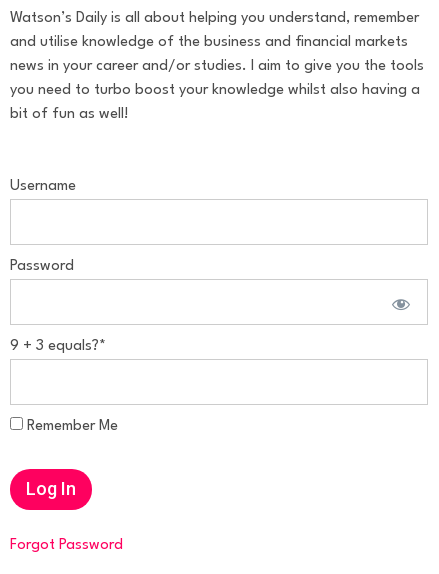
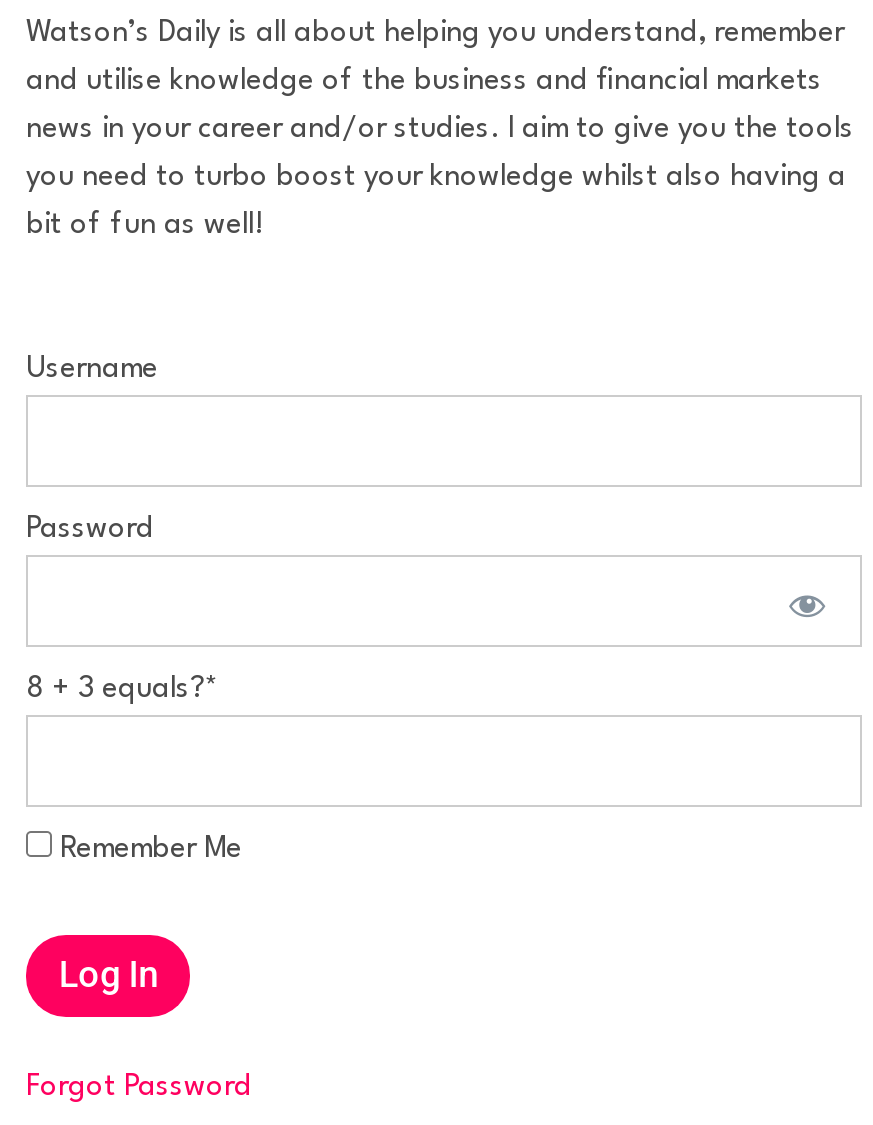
[10,339,106,354] 9 + 3 equals?* -> [26,674,218,704] 8 + 3 equals?*

